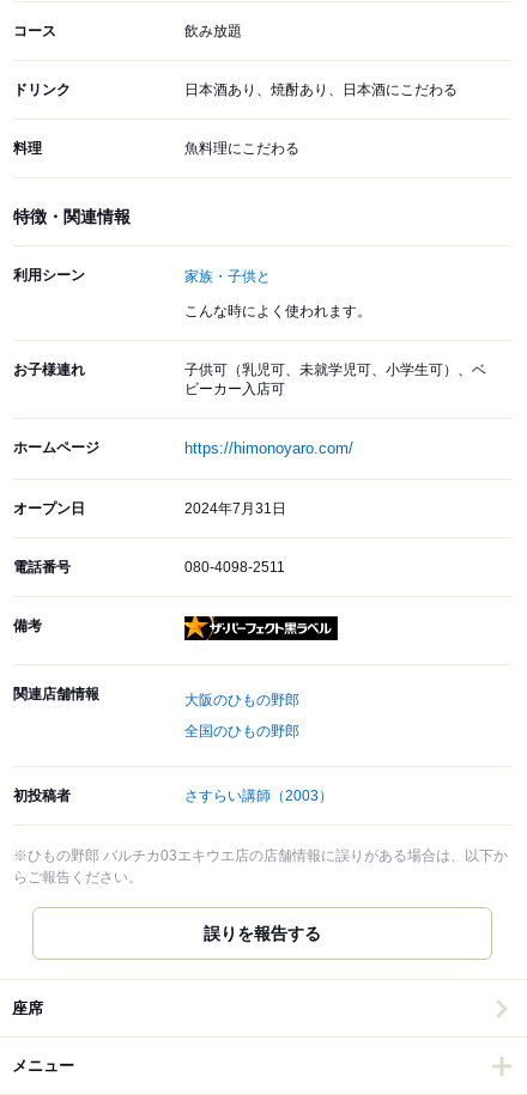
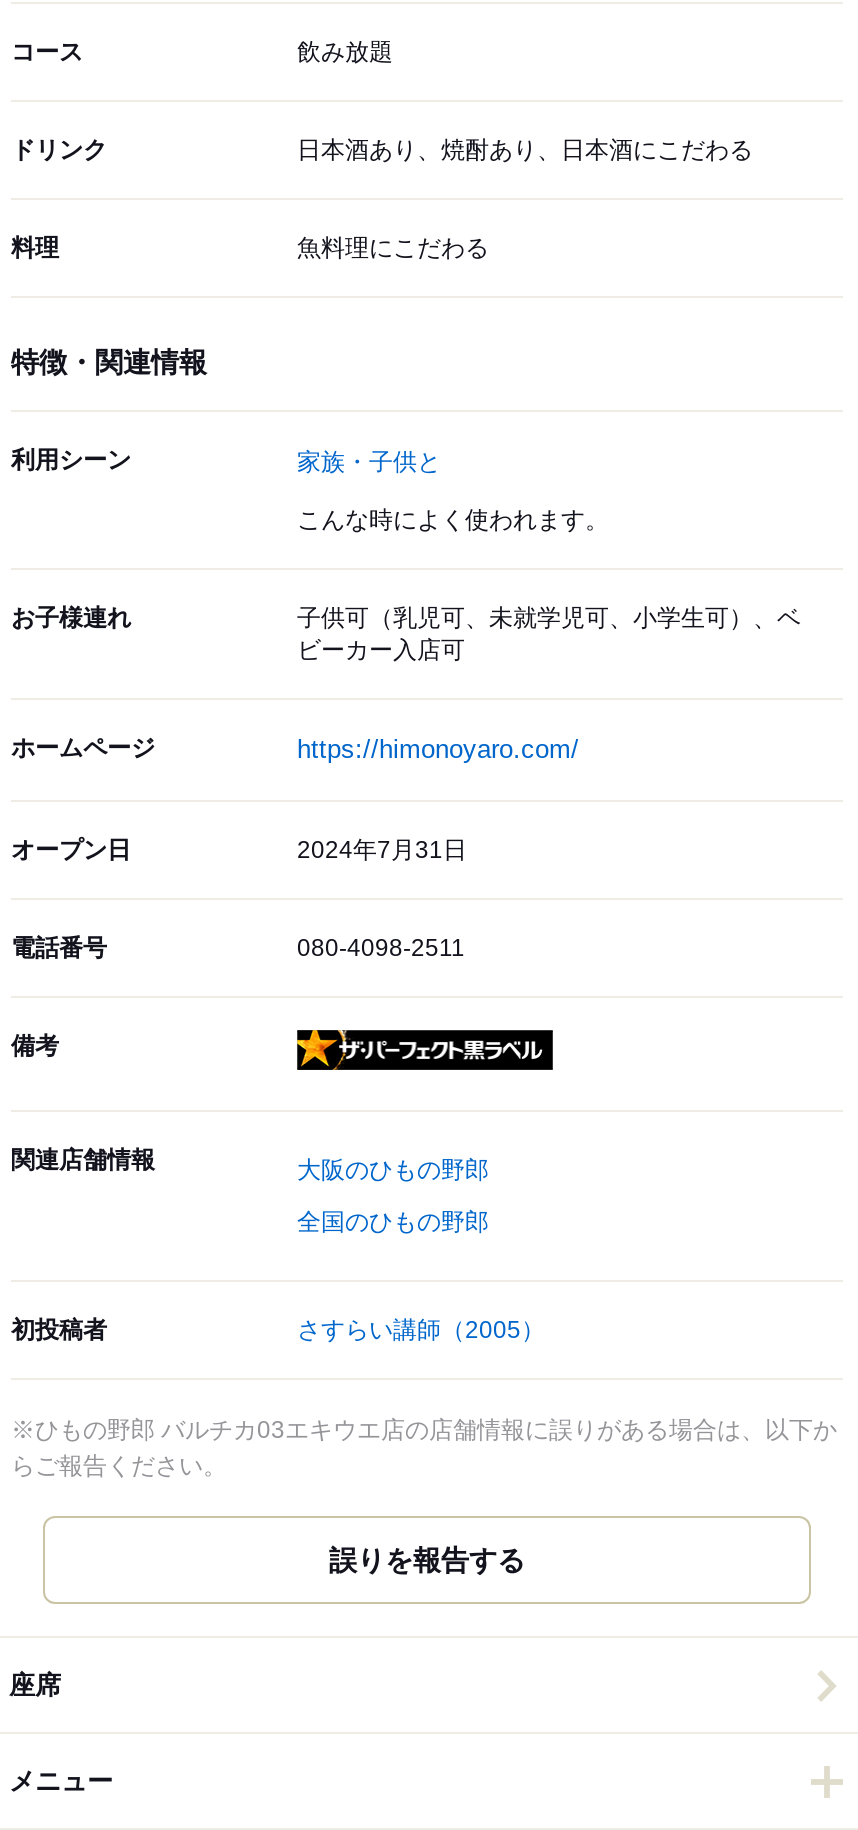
[184,788,333,804] さすらい講師（2003） -> [297,1316,545,1344] さすらい講師（2005）

